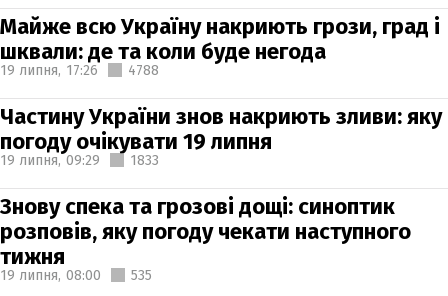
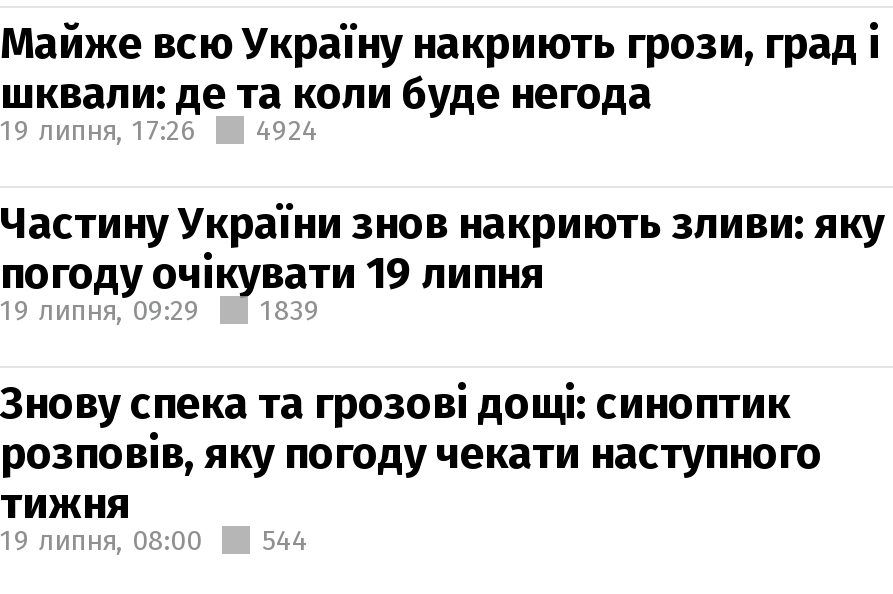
[0,61,159,78] 19 липня, 17:26 4788 -> [0,113,318,147] 19 липня, 17:26 4924
[0,151,159,168] 19 липня, 09:29 1833 -> [0,293,320,327] 19 липня, 09:29 1839
[0,266,152,283] 19 липня, 08:00 535 -> [0,523,308,557] 19 липня, 08:00 544

